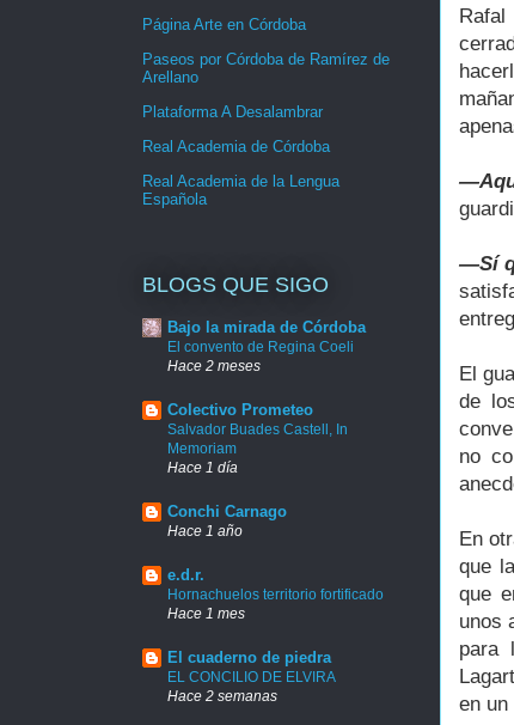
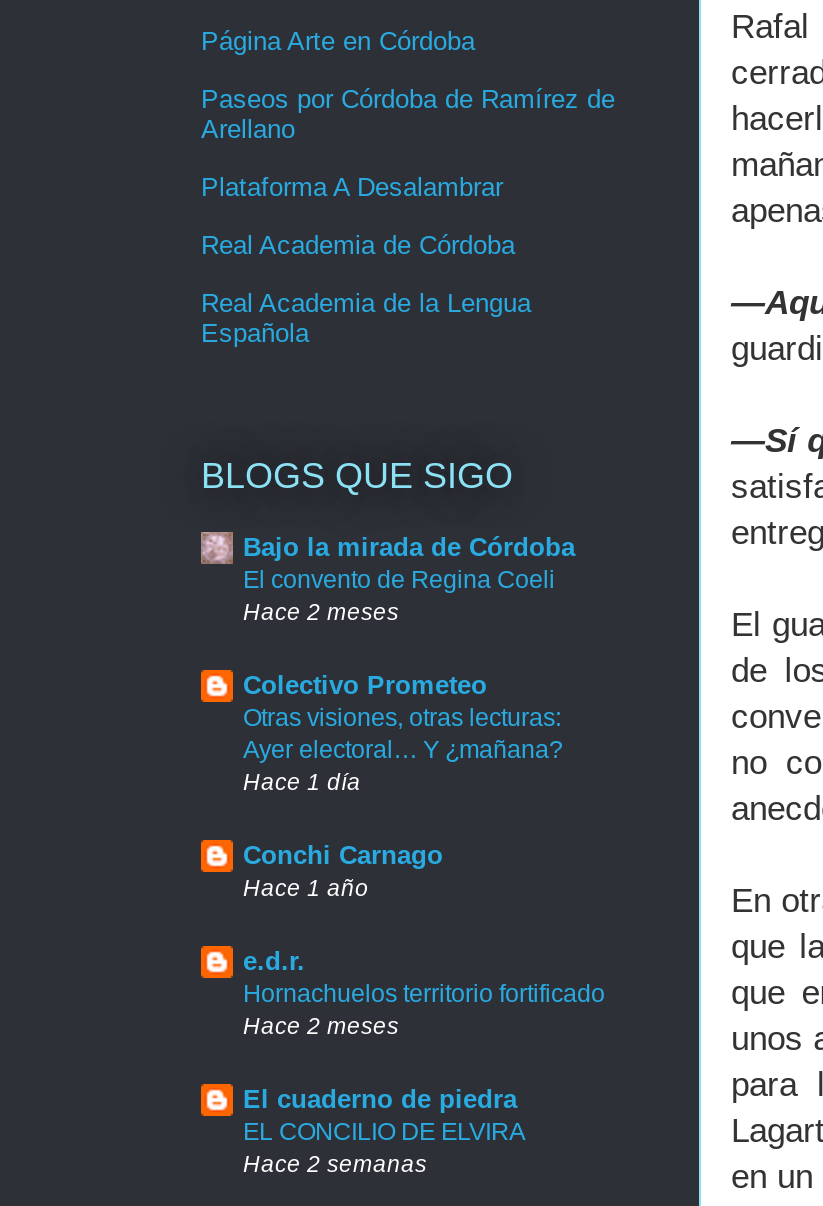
[167,422,348,457] Salvador Buades Castell, In | Memoriam -> [243,705,563,765] Otras visiones, otras lecturas: | Ayer electoral… Y ¿mañana?
[167,606,245,621] Hace 1 mes -> [243,1013,399,1039] Hace 2 meses

